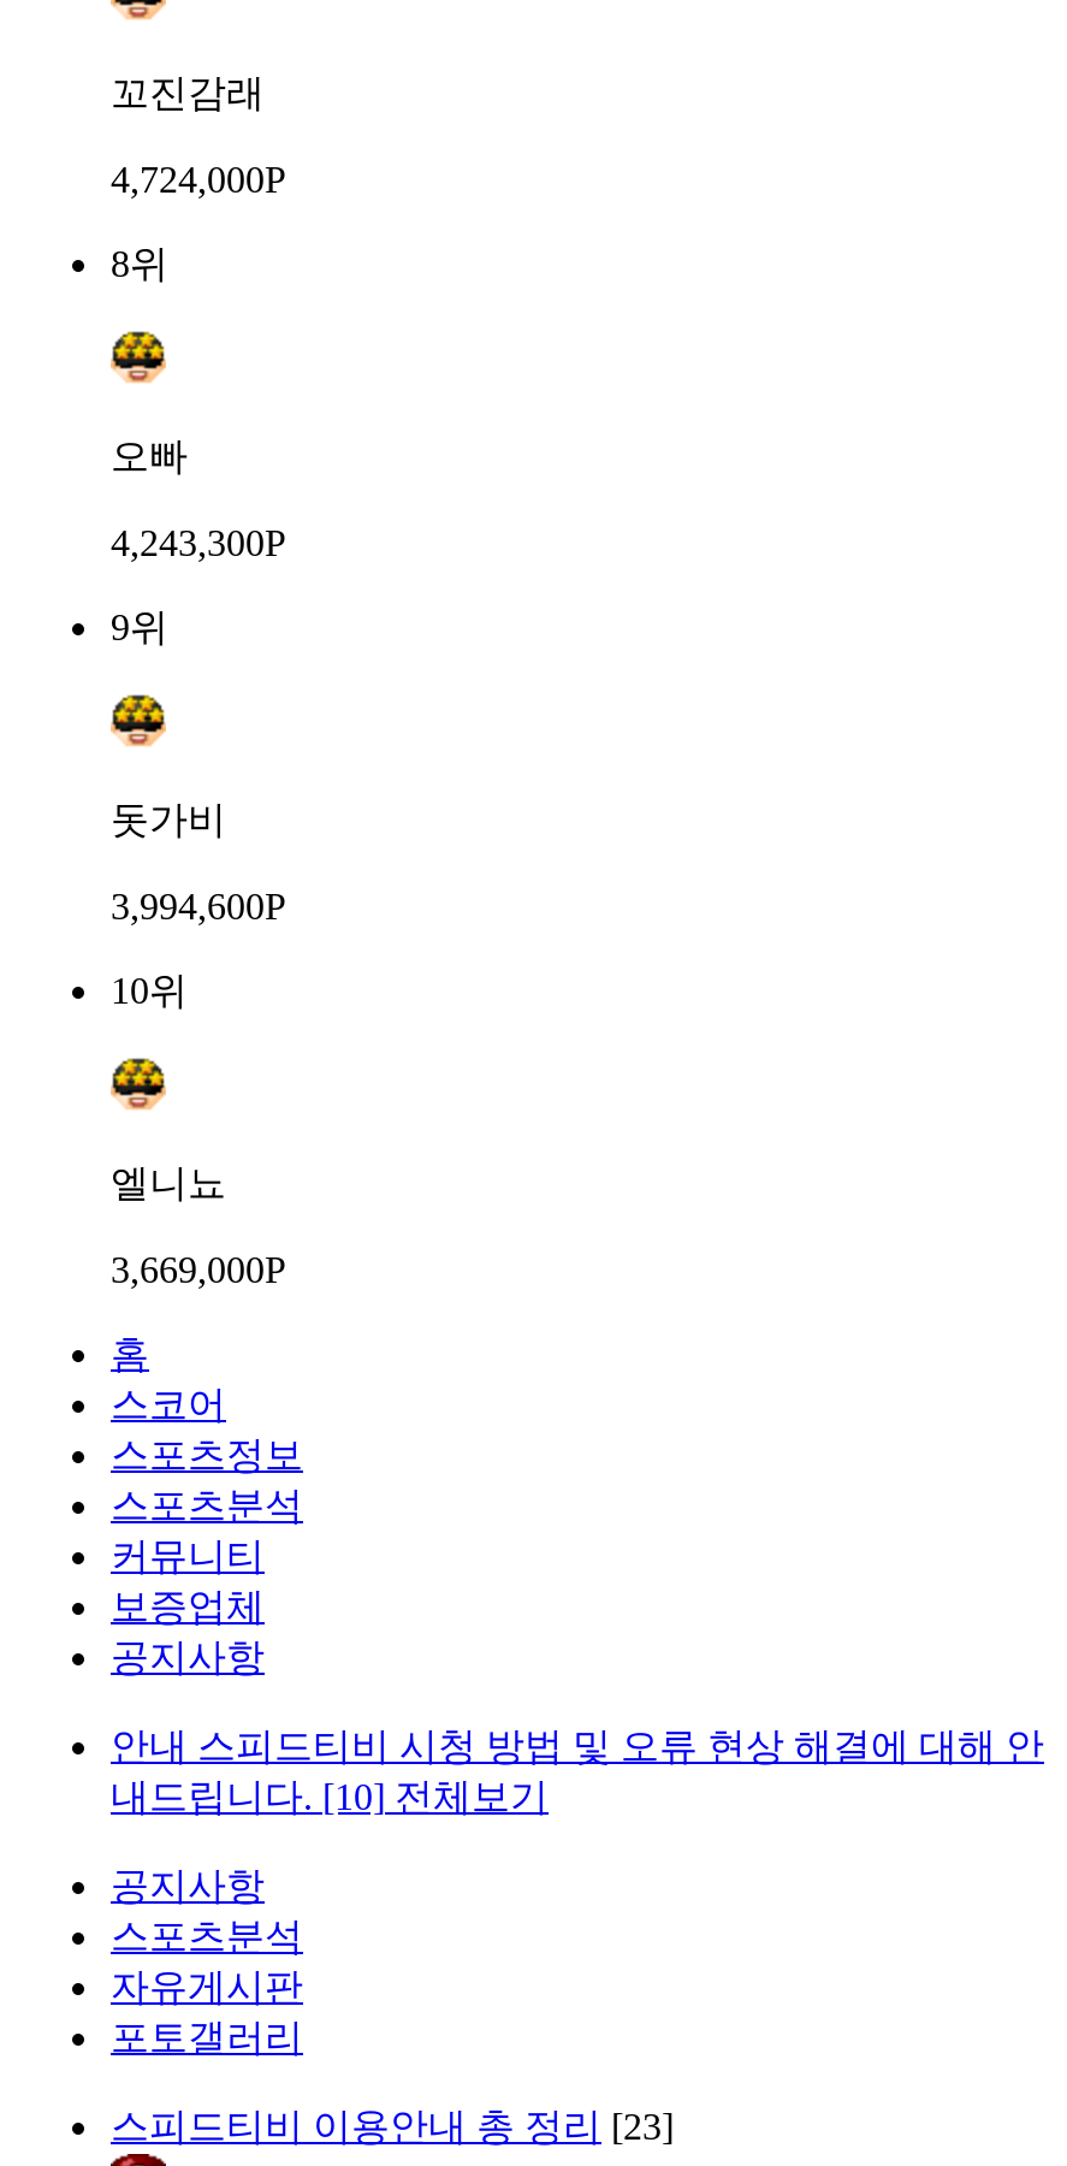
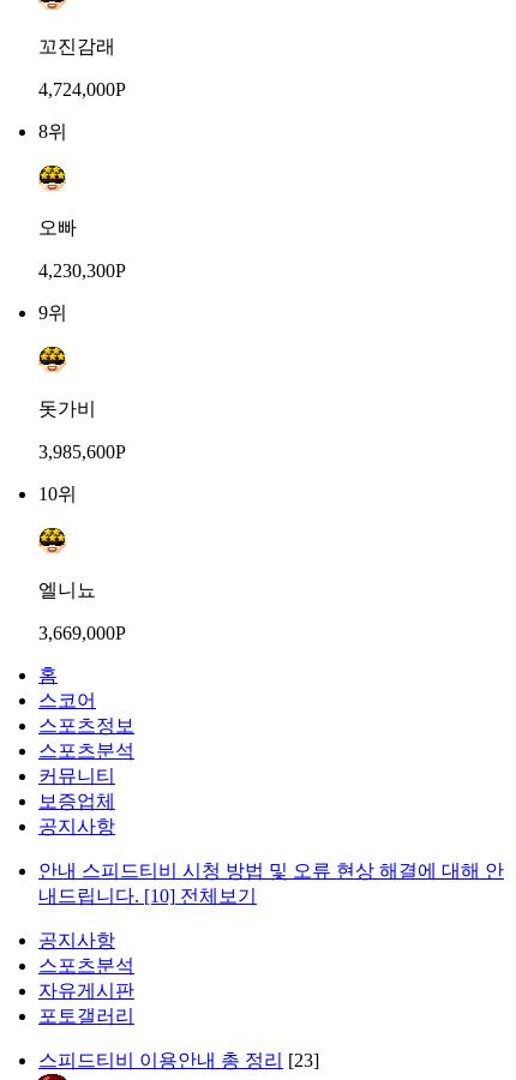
[111,523,286,564] 4,243,300P -> [38,261,126,281] 4,230,300P
[111,887,286,928] 3,994,600P -> [38,442,126,462] 3,985,600P

